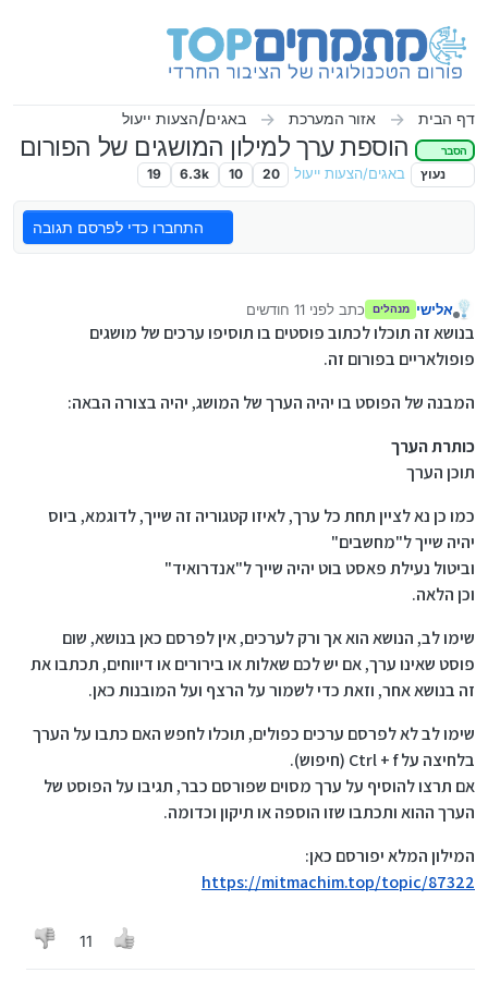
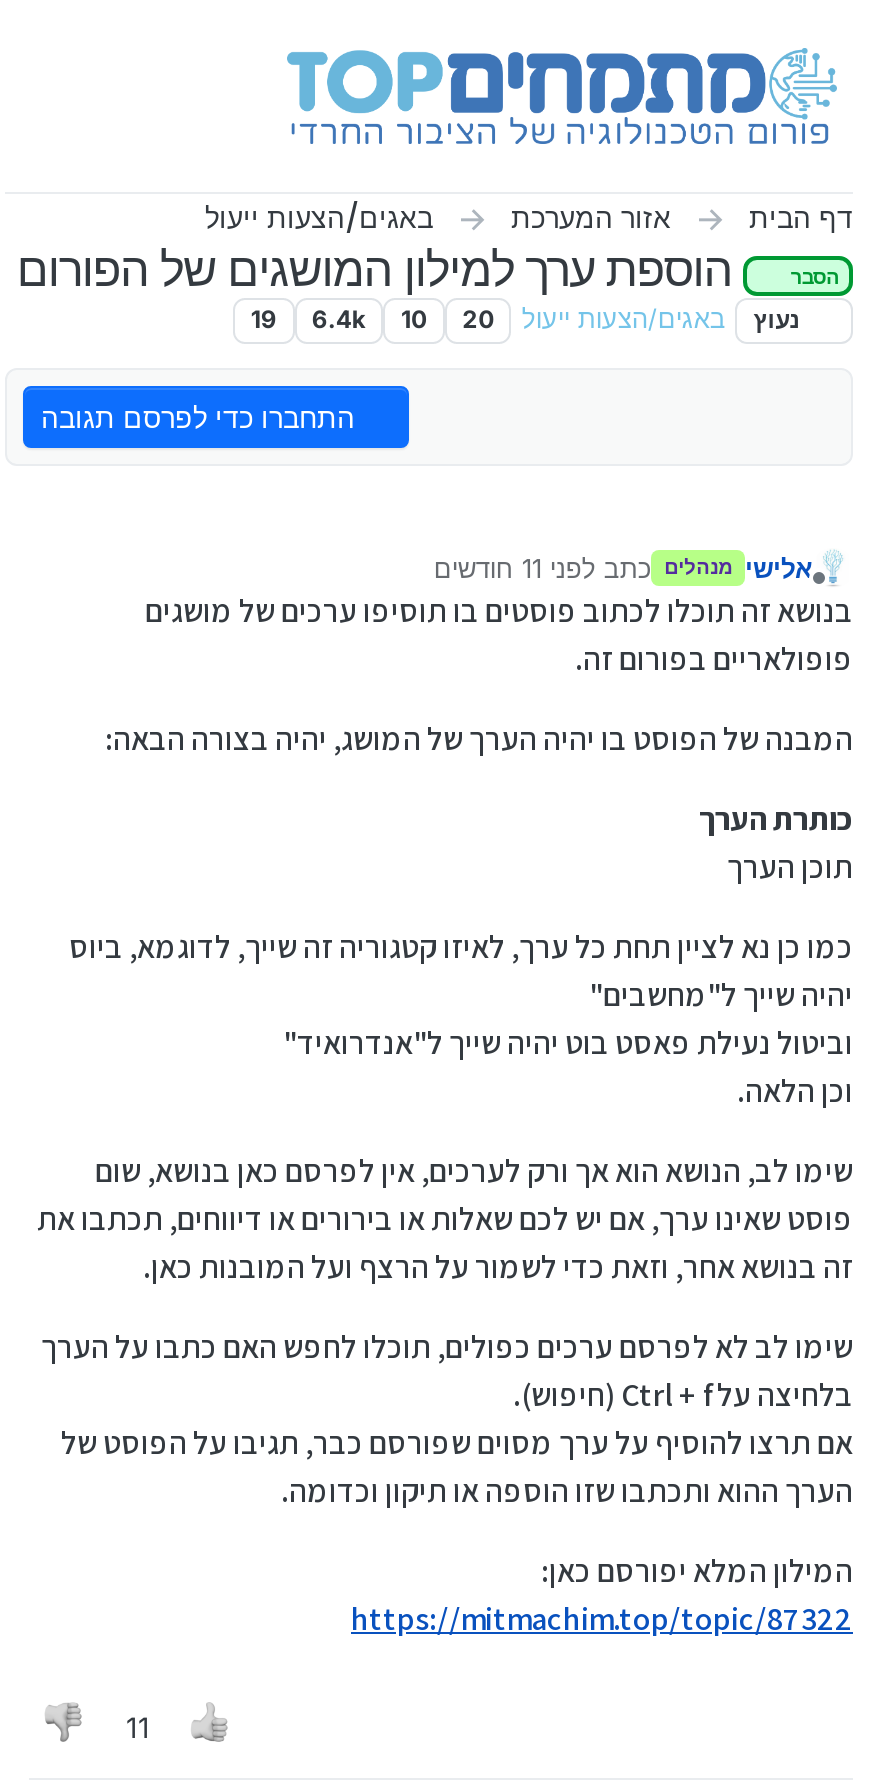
[147,166,449,183] נעוץ באגים/הצעות ייעול 20 10 6.3k 19 -> [251,305,805,335] נעוץ באגים/הצעות ייעול 20 10 6.4k 19

